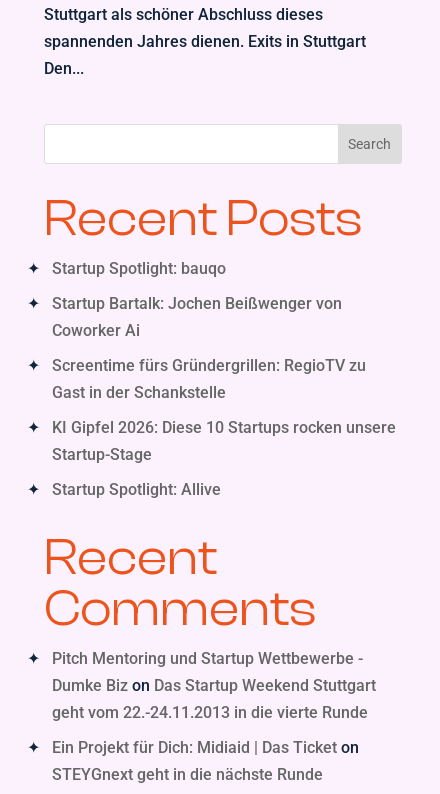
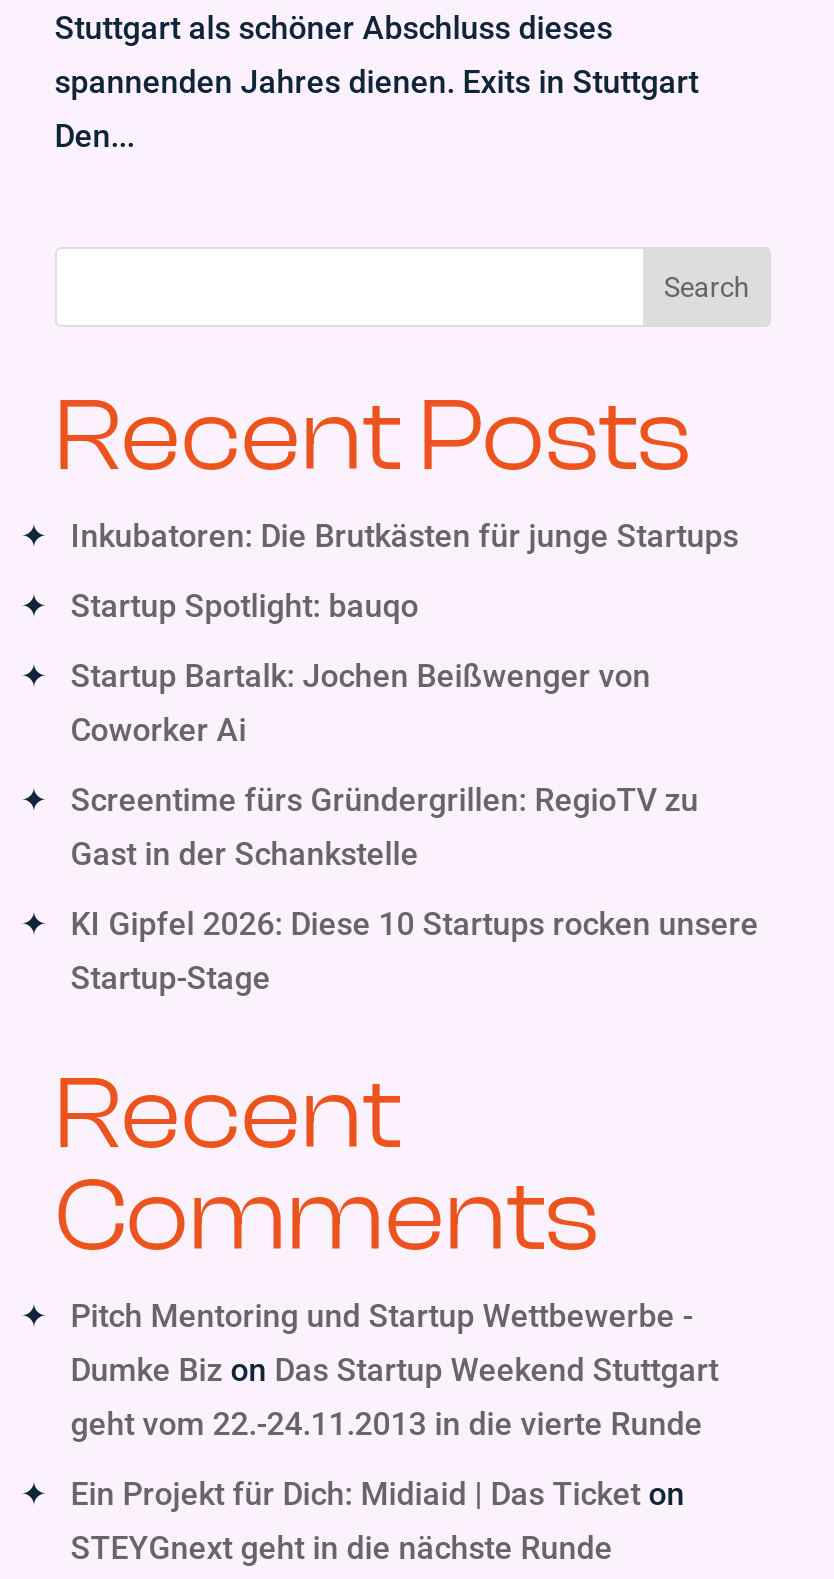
none -> [71,517,739,555] Inkubatoren: Die Brutkästen für junge Startups
moved [52,259,396,464] -> [71,587,759,997]: Startup Spotlight: bauqo | Startup Bartalk: Jochen Beißwenger von | Coworker Ai | Screentime fürs Gründergrillen: RegioTV zu | Gast in der Schankstelle | KI Gipfel 2026: Diese 10 Startups rocken unsere | Startup-Stage
[52,480,221,499] Startup Spotlight: Allive -> none

